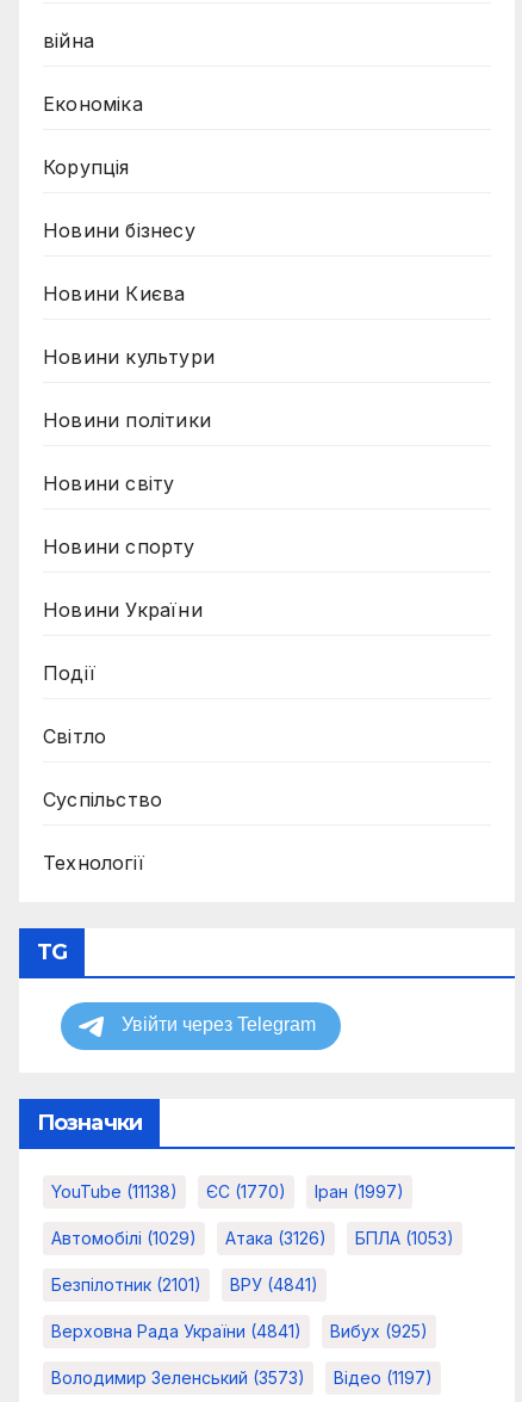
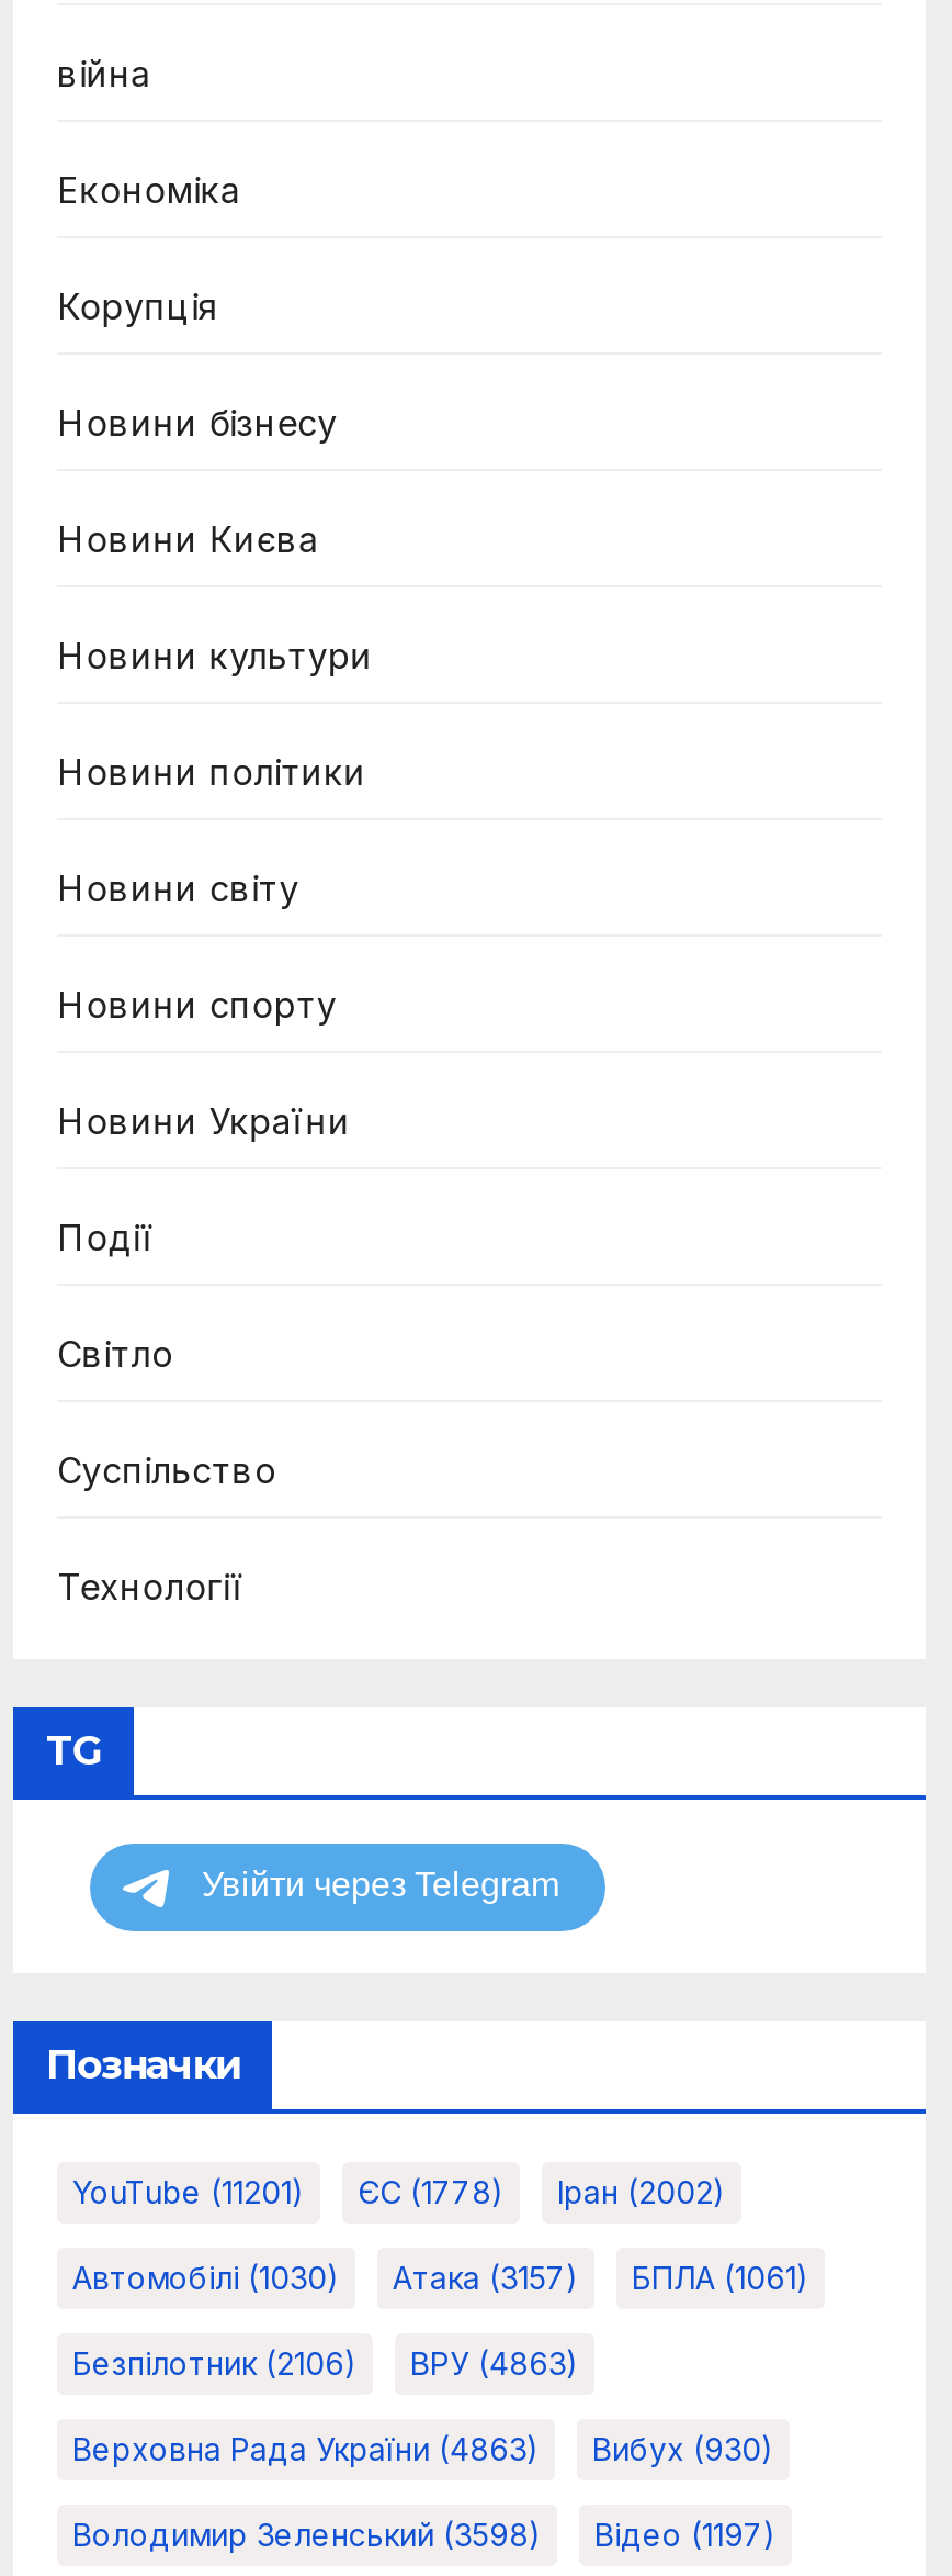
[51,1182,178,1202] YouTube (11138) -> [72,2174,305,2211] YouTube (11201)
[206,1182,286,1202] ЄС (1770) -> [358,2174,505,2211] ЄС (1778)
[315,1182,404,1202] Іран (1997) -> [557,2174,726,2211] Іран (2002)
[51,1228,197,1248] Автомобілі (1029) -> [72,2259,340,2297] Автомобілі (1030)
[225,1228,327,1248] Атака (3126) -> [393,2259,579,2297] Атака (3157)
[355,1228,454,1248] БПЛА (1053) -> [632,2259,809,2297] БПЛА (1061)
[51,1275,201,1295] Безпілотник (2101) -> [72,2345,358,2382] Безпілотник (2106)
[230,1275,318,1295] ВРУ (4841) -> [410,2345,579,2382] ВРУ (4863)
[51,1321,302,1342] Верховна Рада України (4841) -> [72,2431,540,2468] Верховна Рада України (4863)
[330,1321,428,1342] Вибух (925) -> [592,2431,774,2468] Вибух (930)
[51,1368,305,1388] Володимир Зеленський (3573) -> [72,2516,542,2554] Володимир Зеленський (3598)

